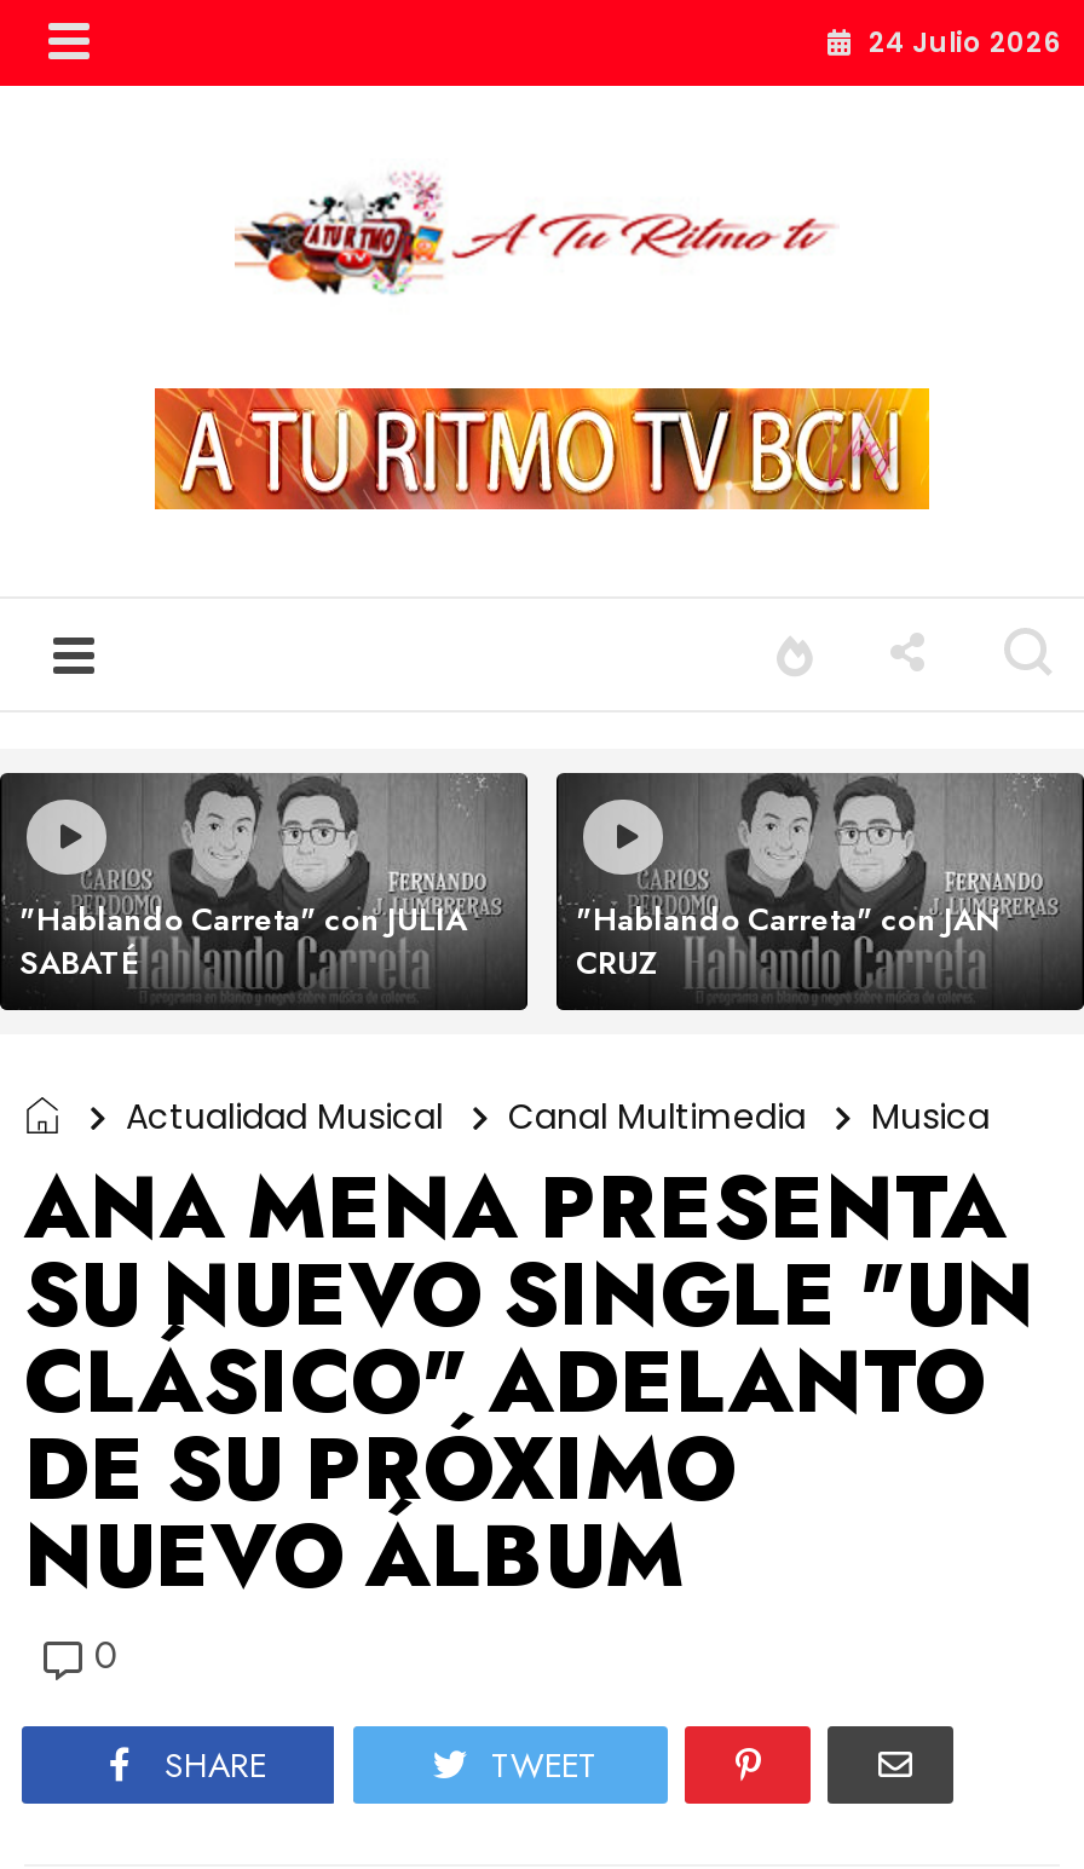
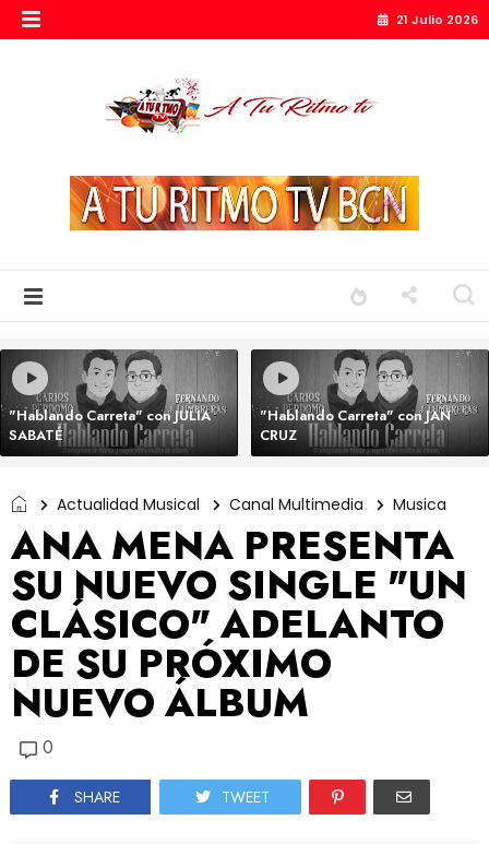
[869,23,1060,62] 24 Julio 2026 -> [396,11,478,28] 21 Julio 2026

